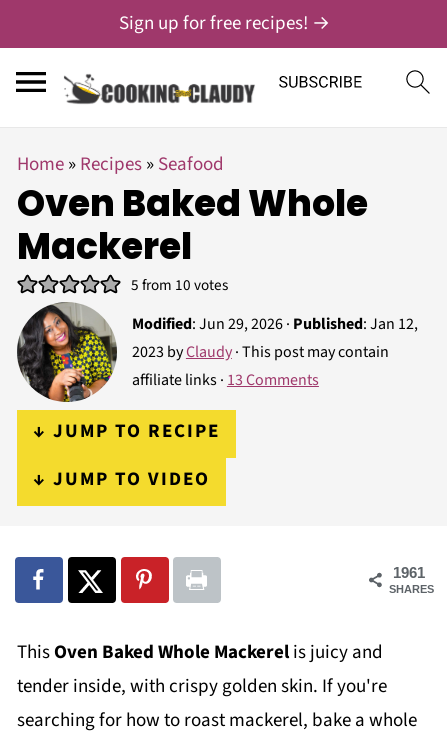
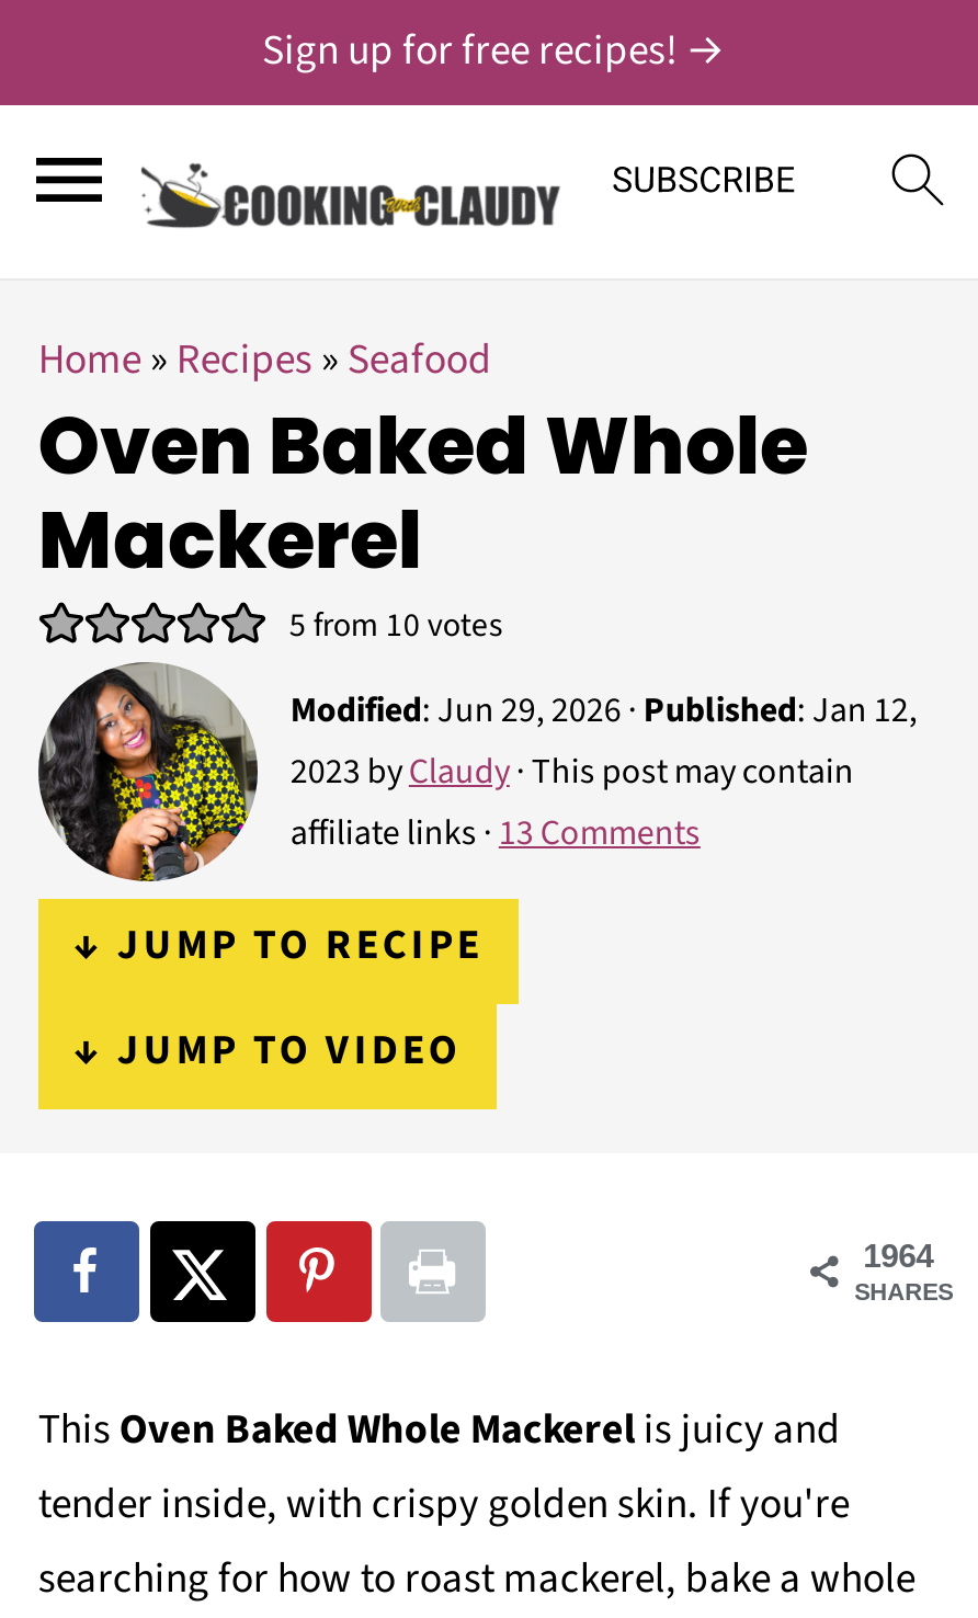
[393,564,425,581] 1961 -> [863,1237,933,1274] 1964

